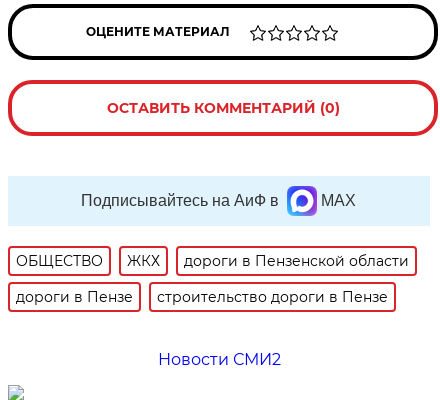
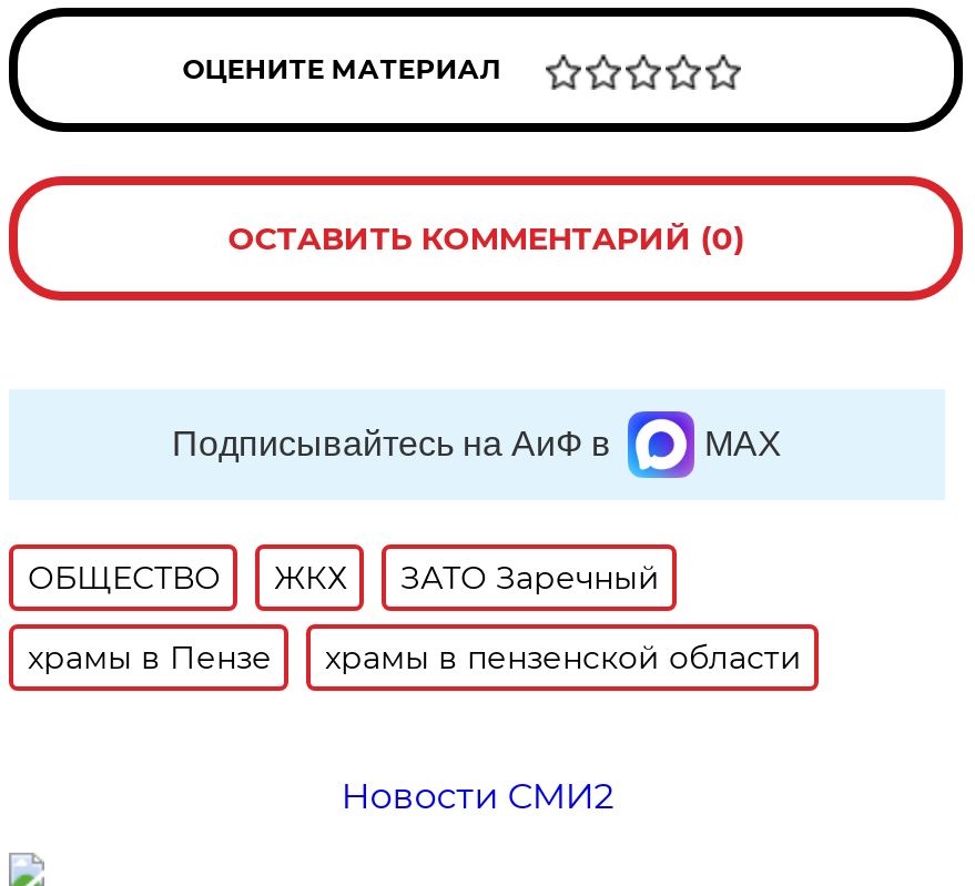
[184,252,409,270] дороги в Пензенской области -> [400,558,660,597] ЗАТО Заречный
[16,288,388,306] дороги в Пензе | строительство дороги в Пензе -> [28,637,802,677] храмы в Пензе | храмы в пензенской области

